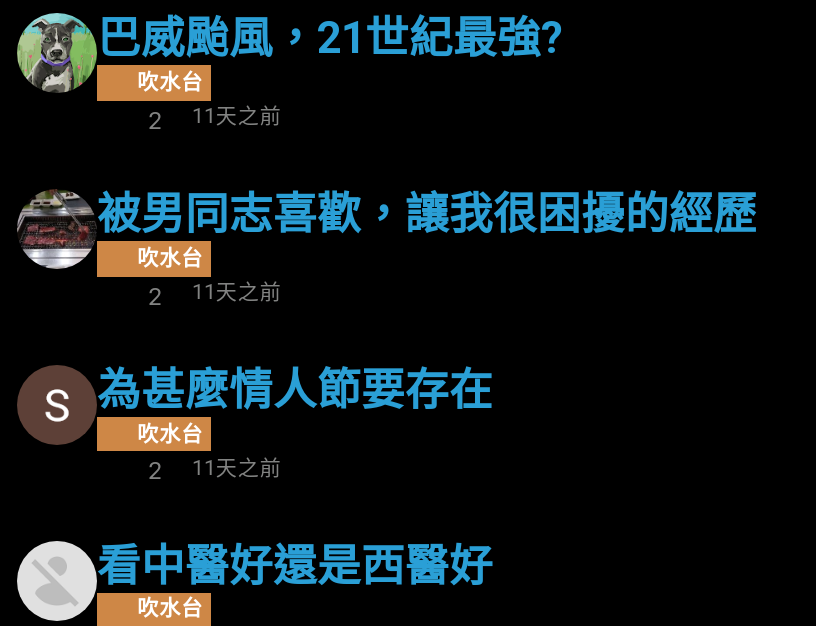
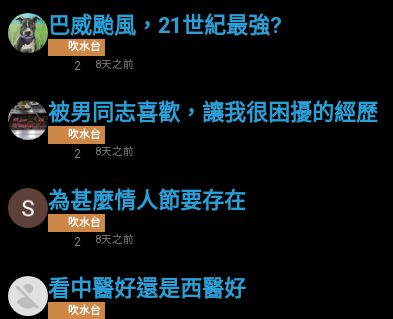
[149,104,282,135] 2 11天之前 -> [74,58,134,73] 2 8天之前
[149,279,282,310] 2 11天之前 -> [74,145,134,161] 2 8天之前
[149,454,282,485] 2 11天之前 -> [74,233,134,249] 2 8天之前

